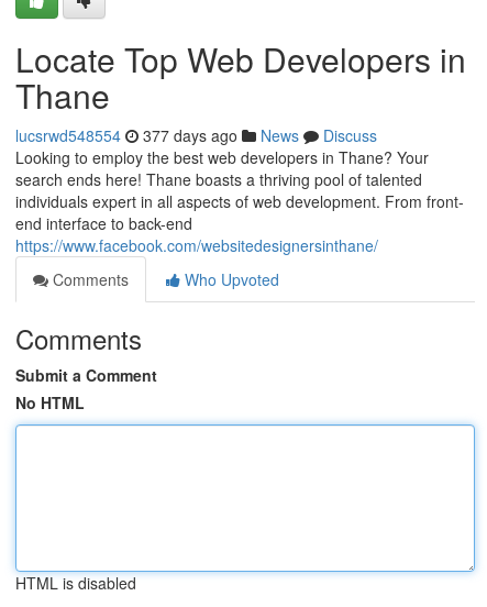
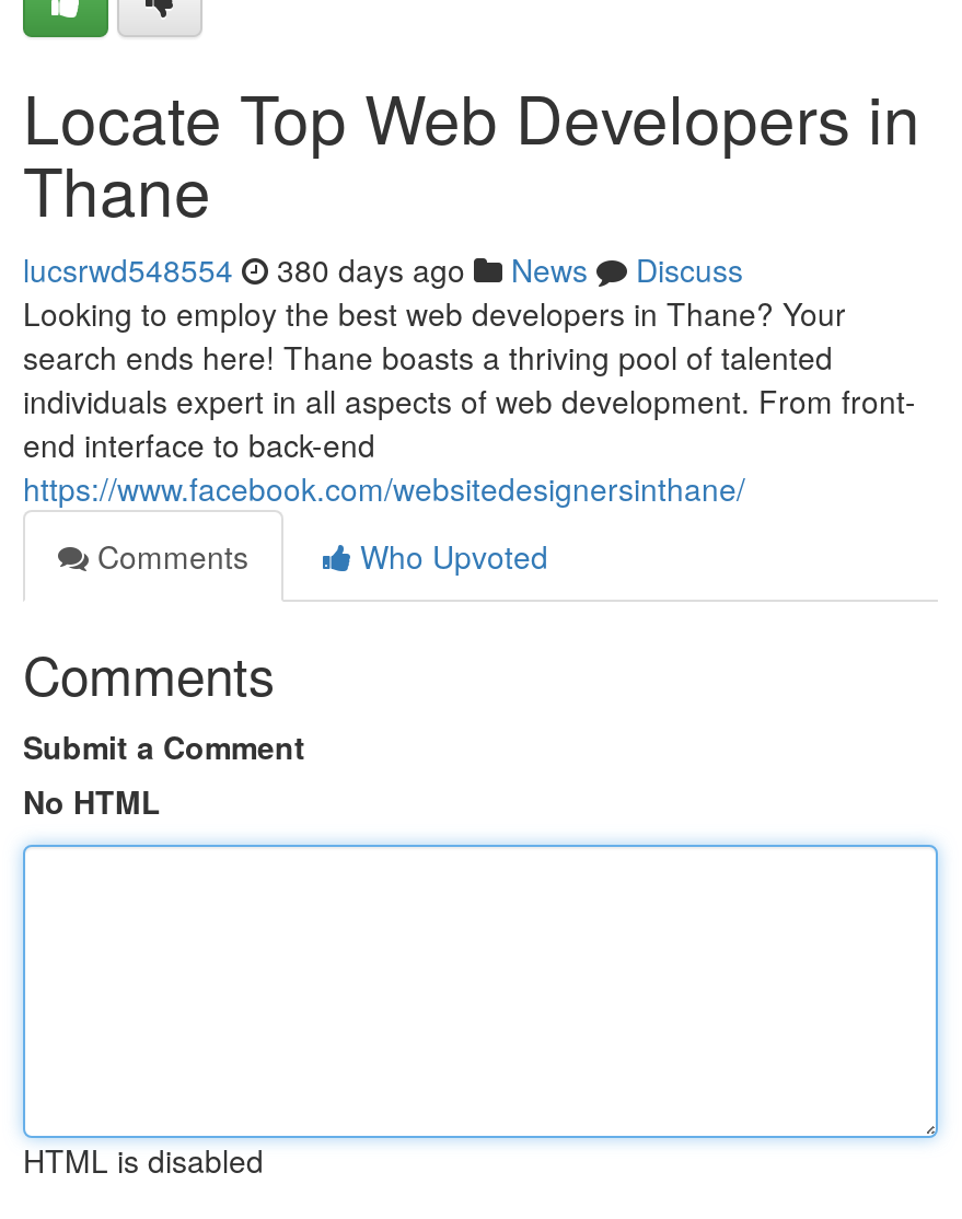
[15,124,377,146] lucsrwd548554 377 days ago News Discuss -> [23,247,743,291] lucsrwd548554 380 days ago News Discuss

